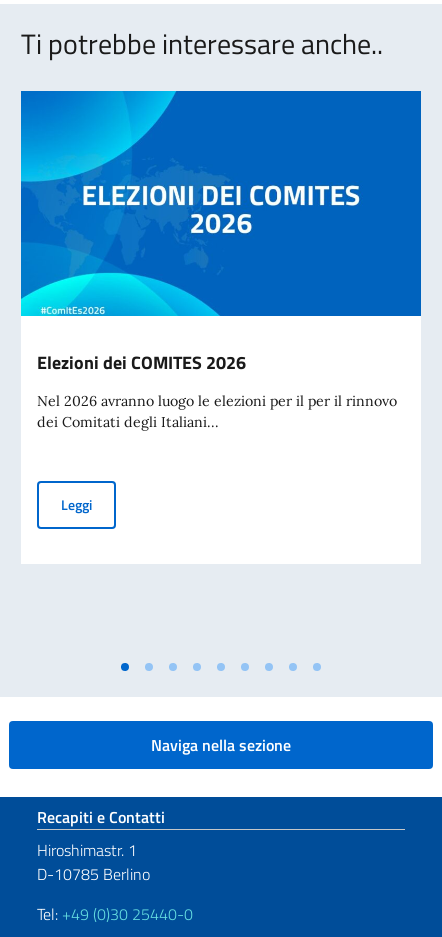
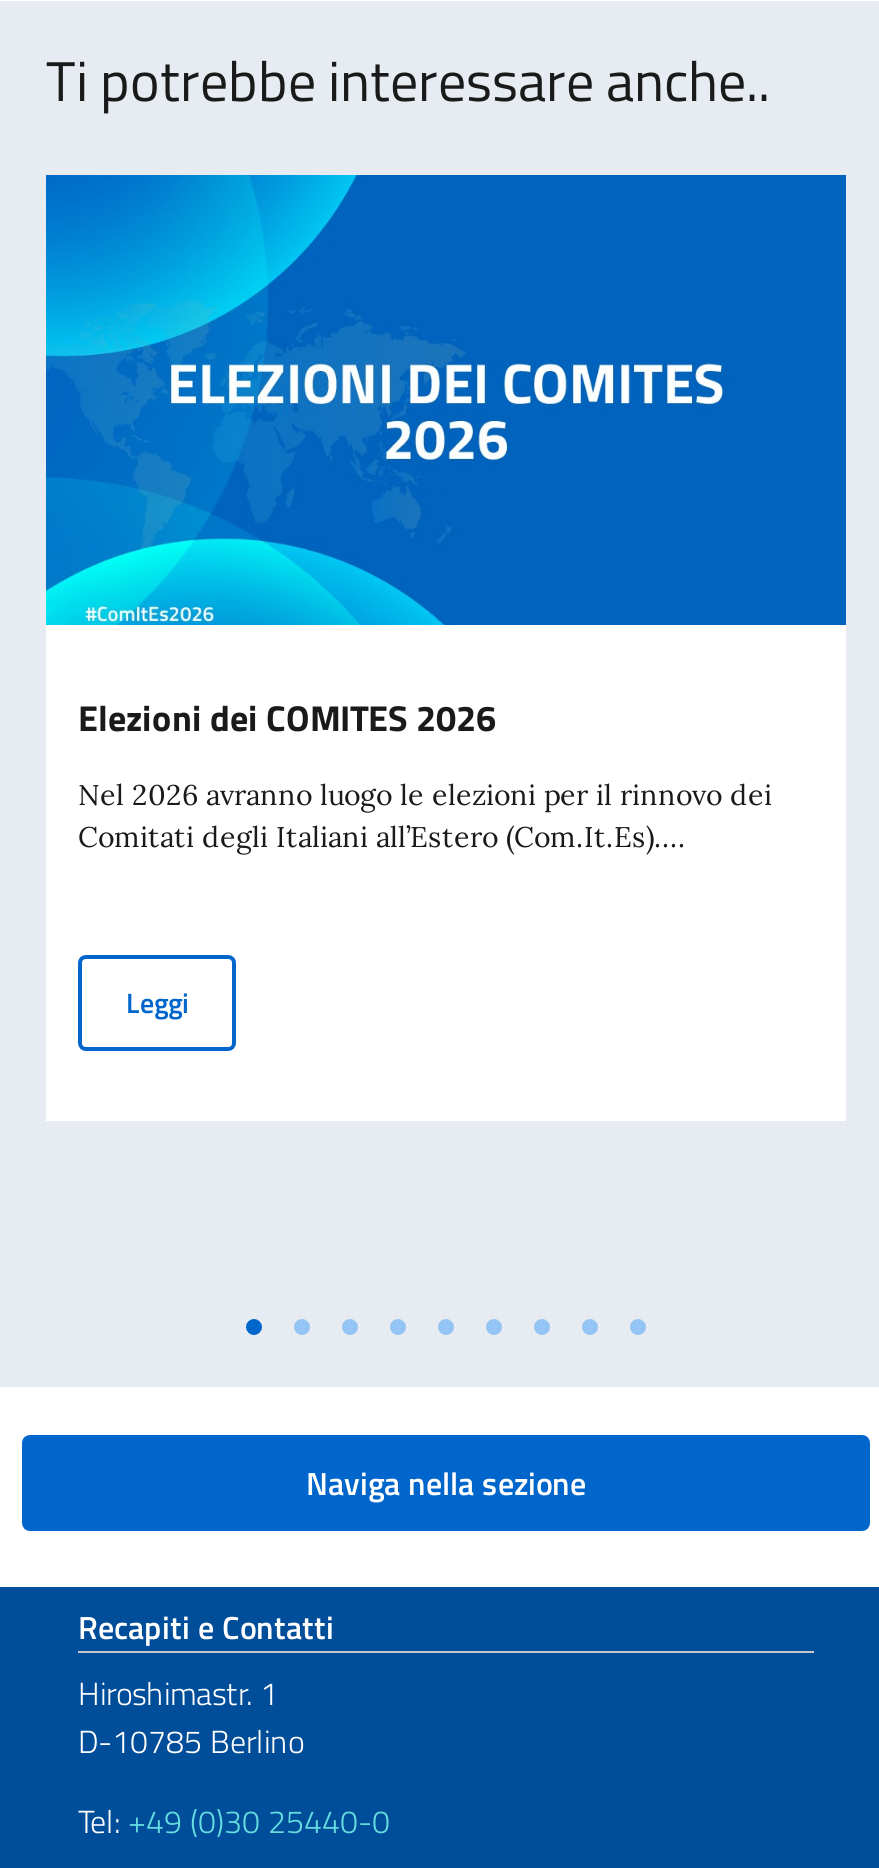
[37,392,397,431] Nel 2026 avranno luogo le elezioni per il per il rinnovo | dei Comitati degli Italiani... -> [78,777,772,855] Nel 2026 avranno luogo le elezioni per il rinnovo dei | Comitati degli Italiani all’Estero (Com.It.Es)....

